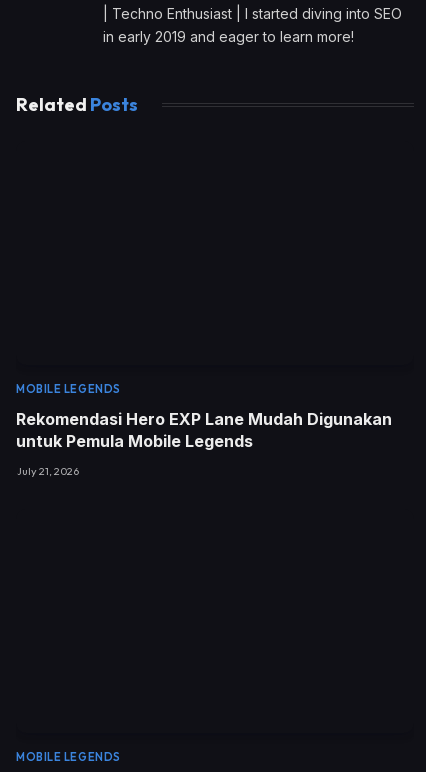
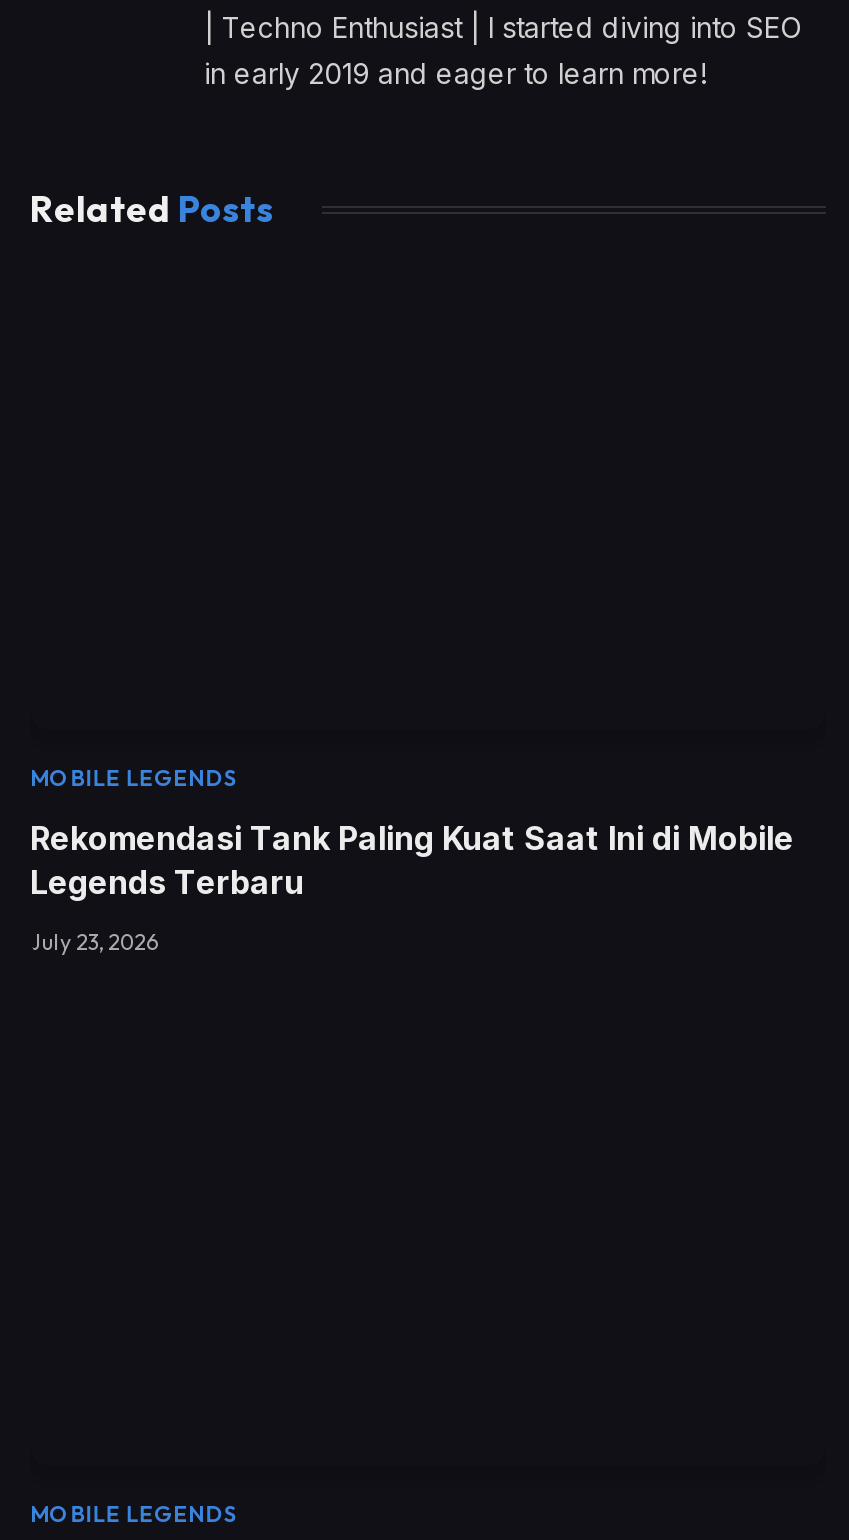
[16,409,392,451] Rekomendasi Hero EXP Lane Mudah Digunakan | untuk Pemula Mobile Legends -> [30,818,794,902] Rekomendasi Tank Paling Kuat Saat Ini di Mobile | Legends Terbaru
[16,464,79,478] July 21, 2026 -> [30,928,158,956] July 23, 2026

